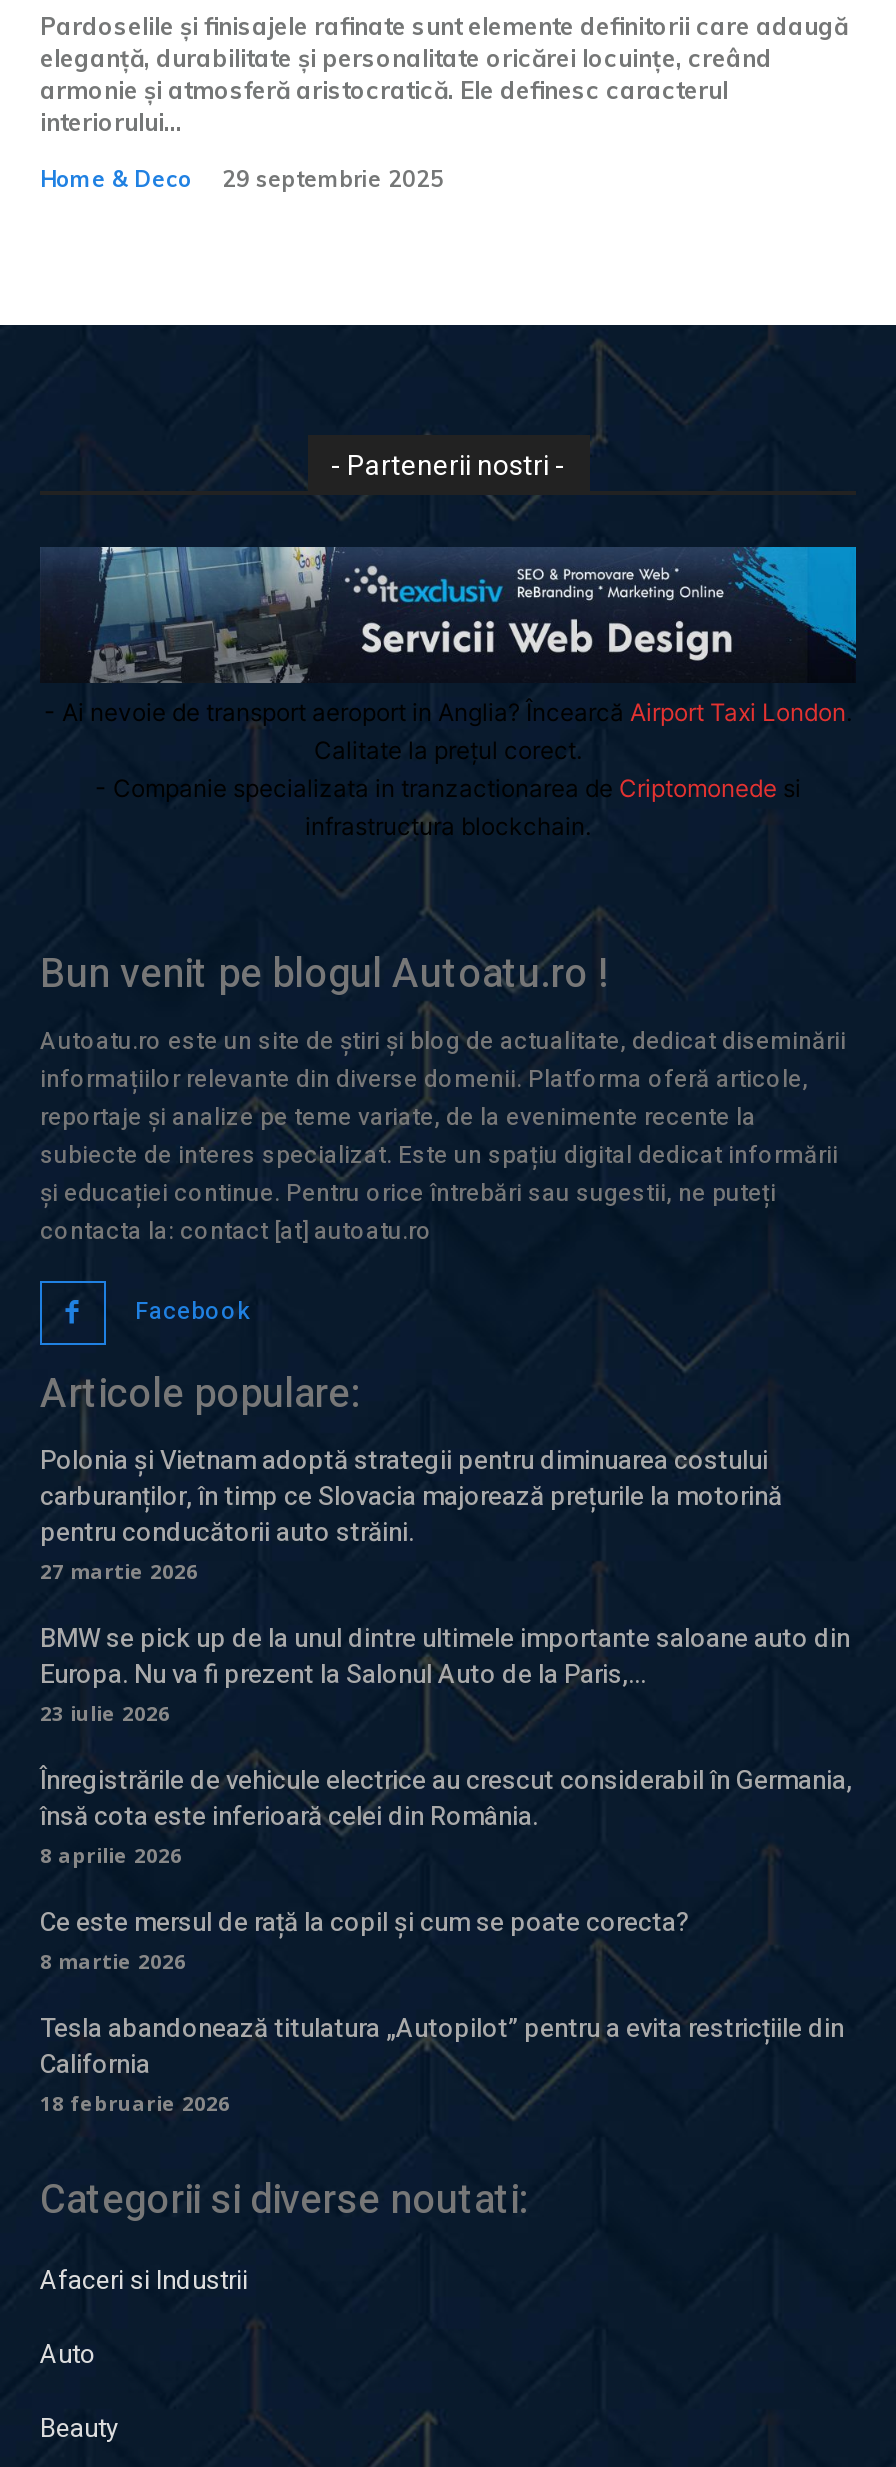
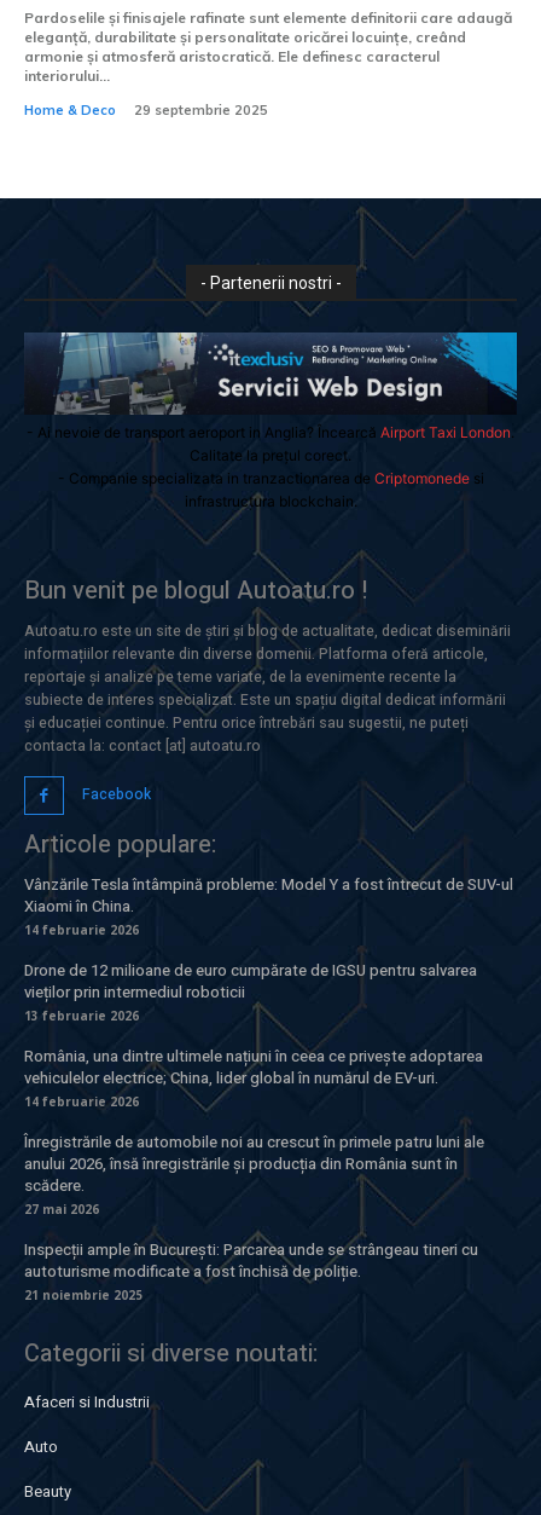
[40,1441,782,1585] Polonia și Vietnam adoptă strategii pentru diminuarea costului | carburanților, în timp ce Slovacia majorează prețurile la motorină | pentru conducătorii auto străini. | 27 martie 2026 -> [24,873,513,938] Vânzările Tesla întâmpină probleme: Model Y a fost întrecut de SUV-ul | Xiaomi în China. | 14 februarie 2026
[40,1619,850,1727] BMW se pick up de la unul dintre ultimele importante saloane auto din | Europa. Nu va fi prezent la Salonul Auto de la Paris,... | 23 iulie 2026 -> [24,959,477,1024] Drone de 12 milioane de euro cumpărate de IGSU pentru salvarea | vieților prin intermediul roboticii | 13 februarie 2026
[40,1761,852,1869] Înregistrările de vehicule electrice au crescut considerabil în Germania, | însă cota este inferioară celei din România. | 8 aprilie 2026 -> [24,1045,483,1110] România, una dintre ultimele națiuni în ceea ce privește adoptarea | vehiculelor electrice; China, lider global în numărul de EV-uri. | 14 februarie 2026
[40,1903,690,1975] Ce este mersul de rață la copil și cum se poate corecta? | 8 martie 2026 -> [24,1131,484,1218] Înregistrările de automobile noi au crescut în primele patru luni ale | anului 2026, însă înregistrările și producția din România sunt în | scădere. | 27 mai 2026
[40,2009,844,2117] Tesla abandonează titulatura „Autopilot” pentru a evita restricțiile din | California | 18 februarie 2026 -> [24,1238,478,1304] Inspecții ample în București: Parcarea unde se strângeau tineri cu | autoturisme modificate a fost închisă de poliție. | 21 noiembrie 2025

